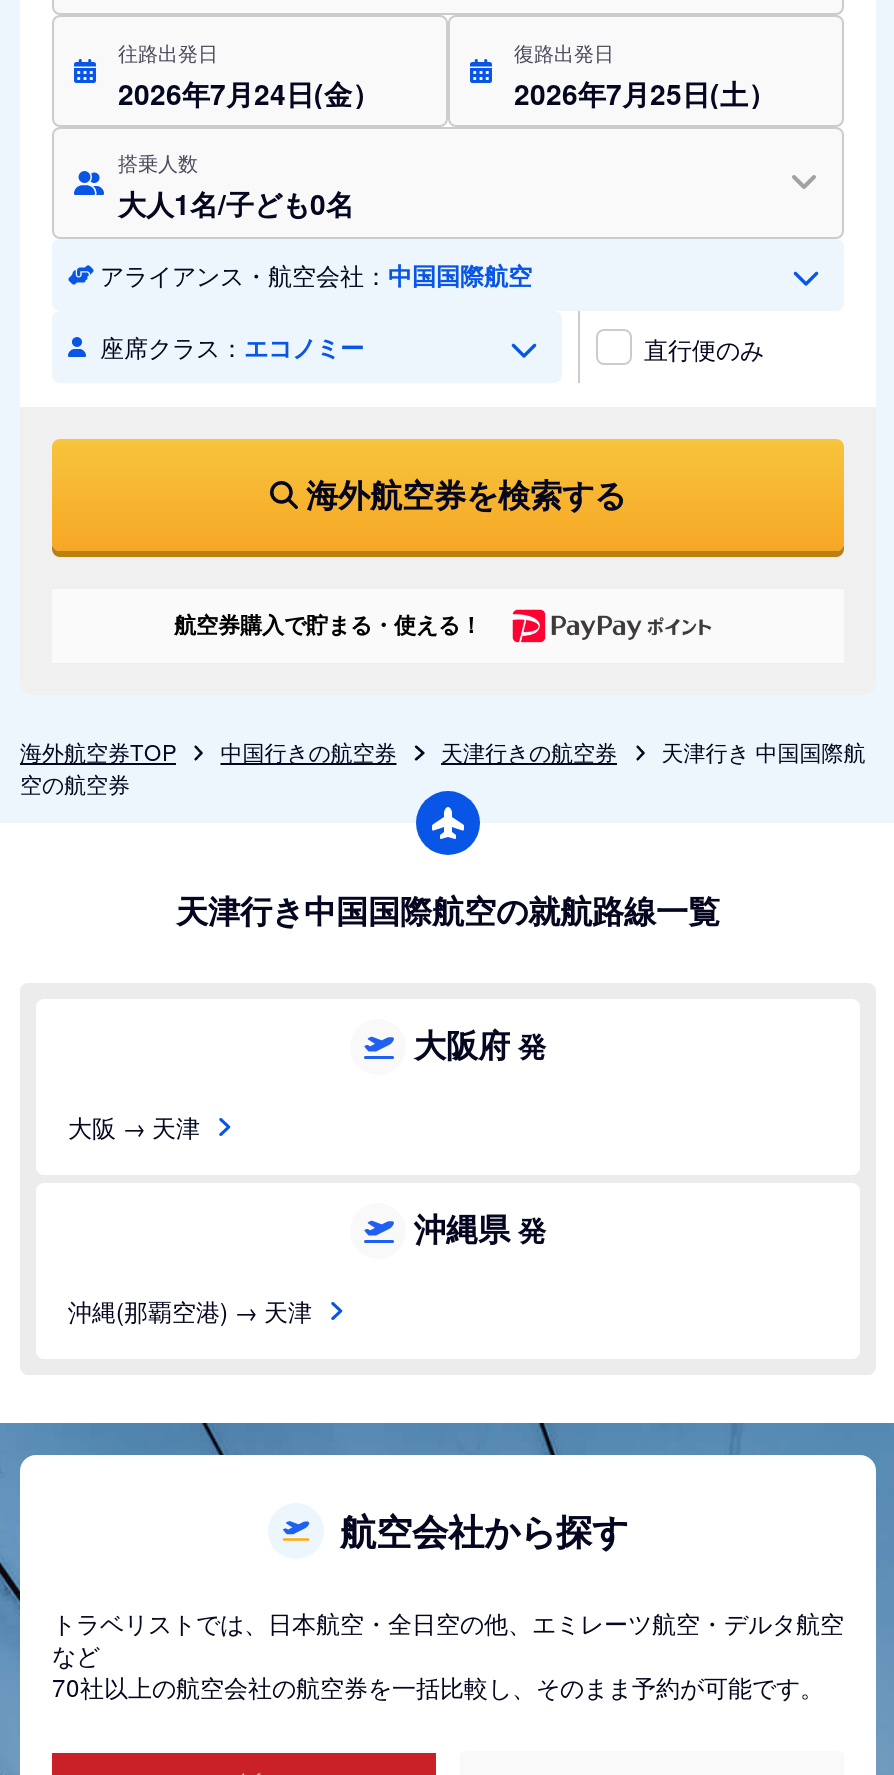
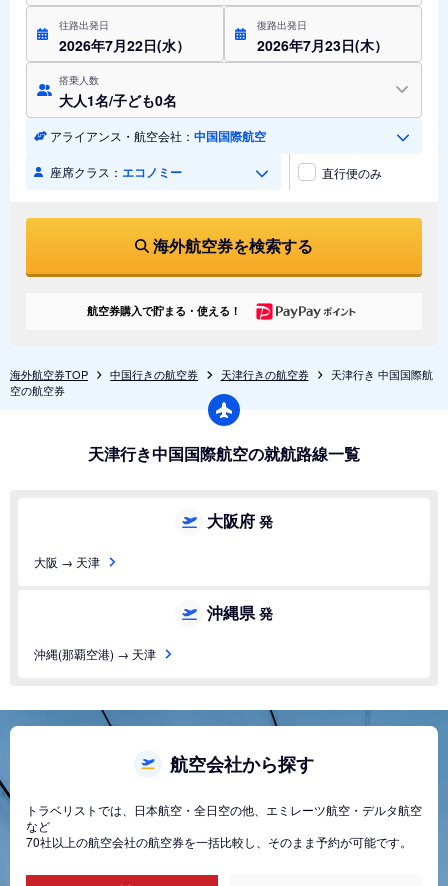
[118,73,380,113] 2026年7月24日(金） -> [59,35,190,55] 2026年7月22日(水）
[514,73,776,113] 2026年7月25日(土） -> [257,35,388,55] 2026年7月23日(木）

